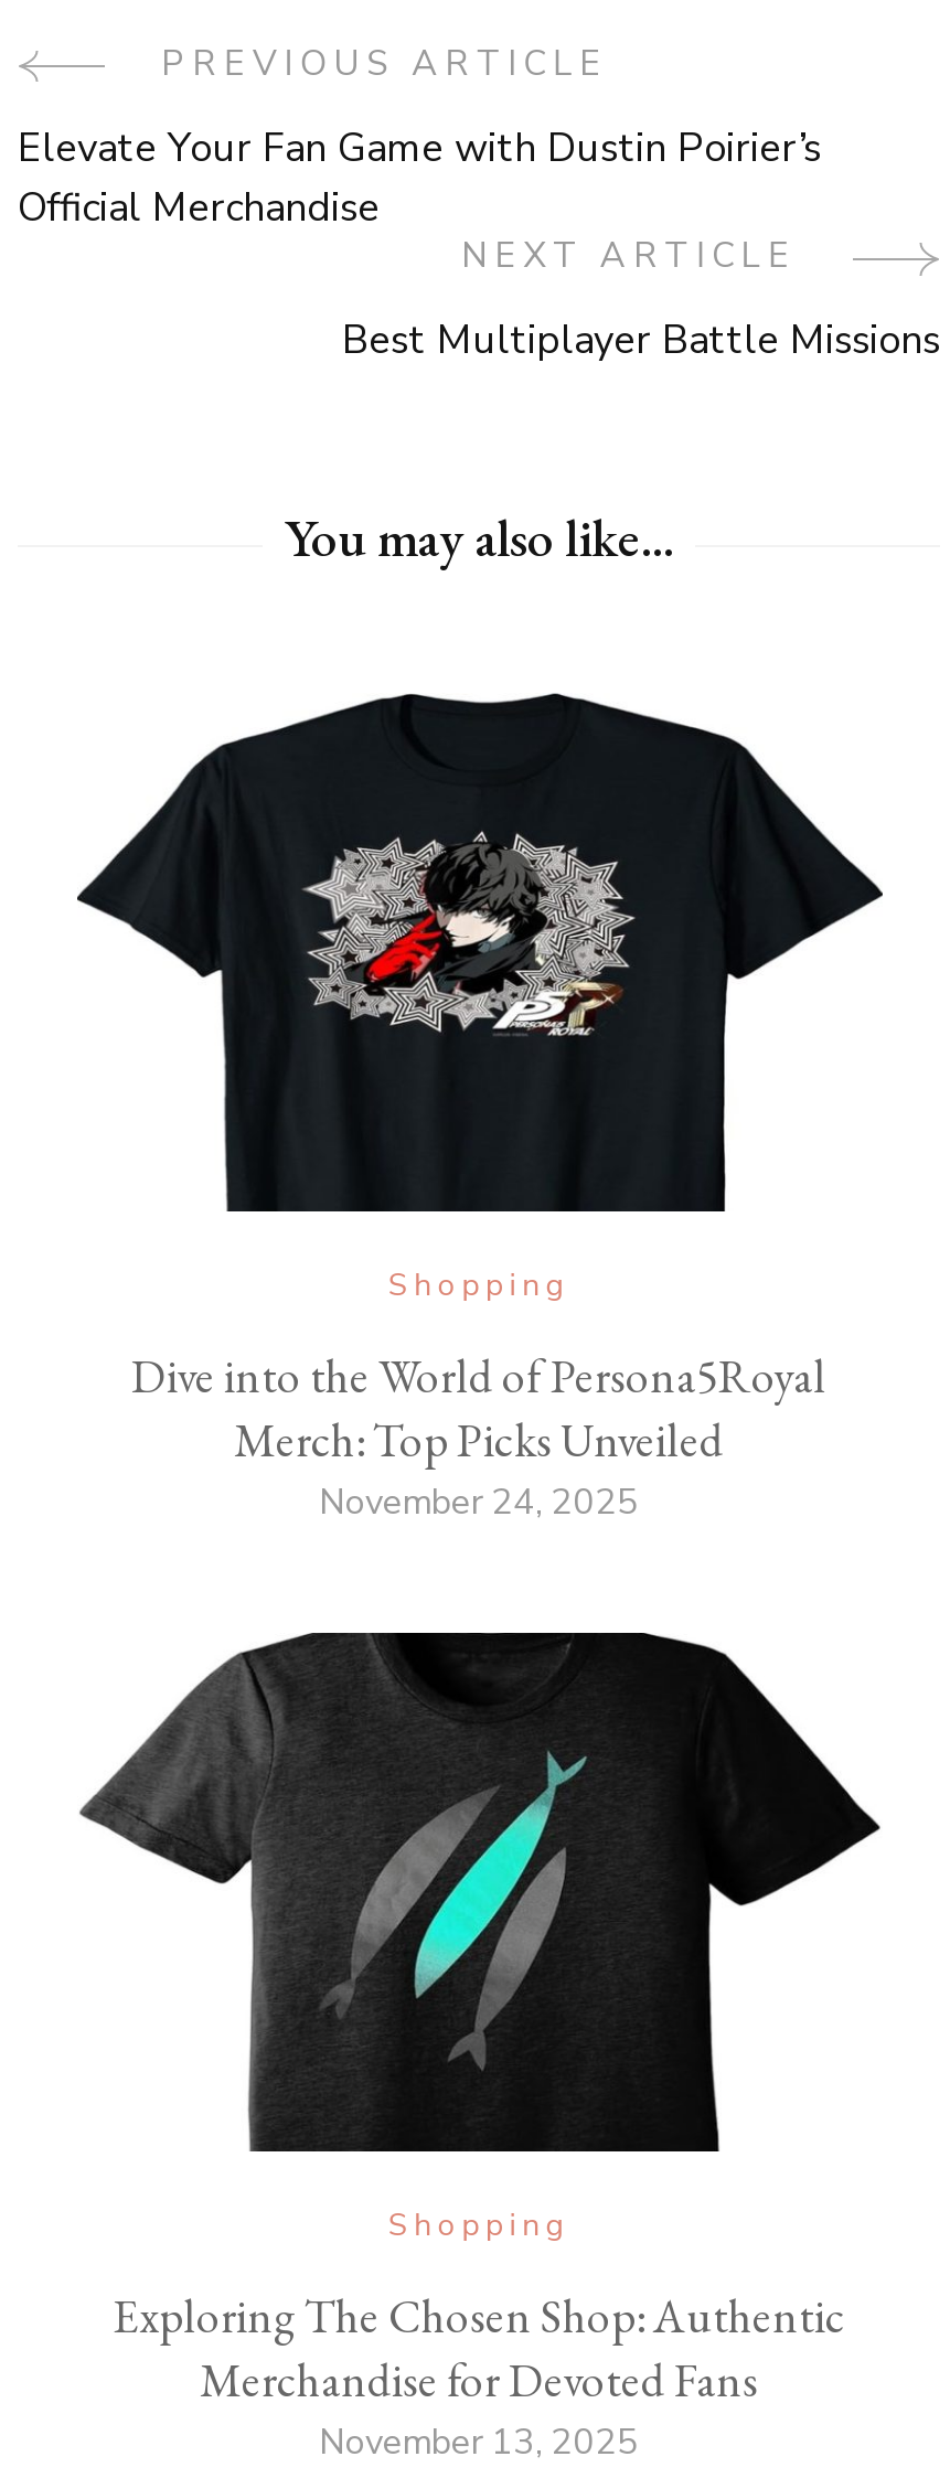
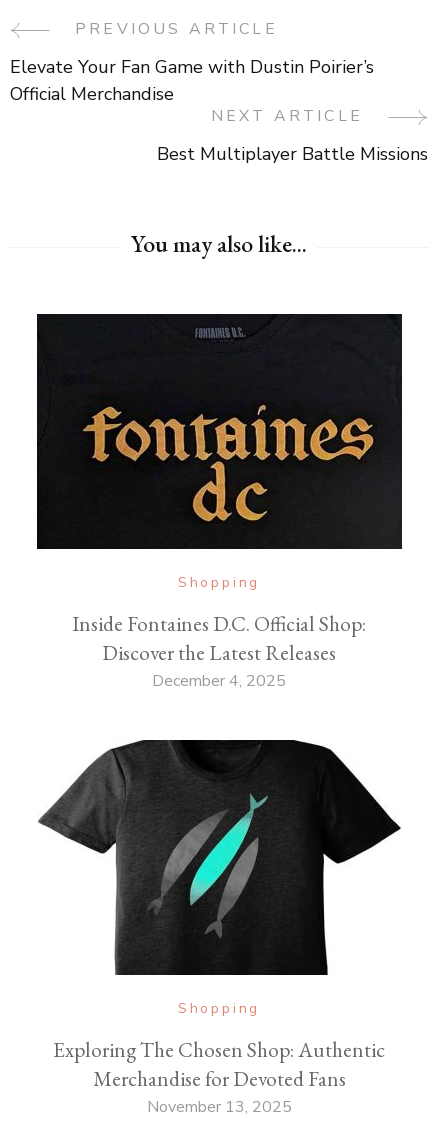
[77,694,883,1215] [image] -> [36,313,403,550] [image]
[131,1347,826,1528] Dive into the World of Persona5Royal | Merch: Top Picks Unveiled | November 24, 2025 -> [72,610,366,692] Inside Fontaines D.C. Official Shop: | Discover the Latest Releases | December 4, 2025

